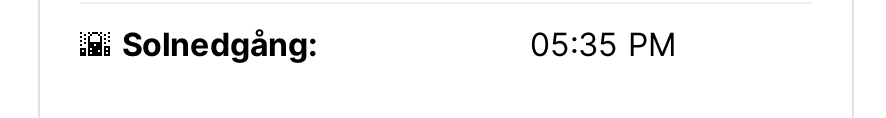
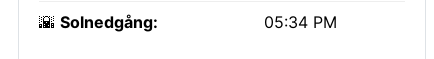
[530,24,676,64] 05:35 PM -> [264,12,337,32] 05:34 PM

